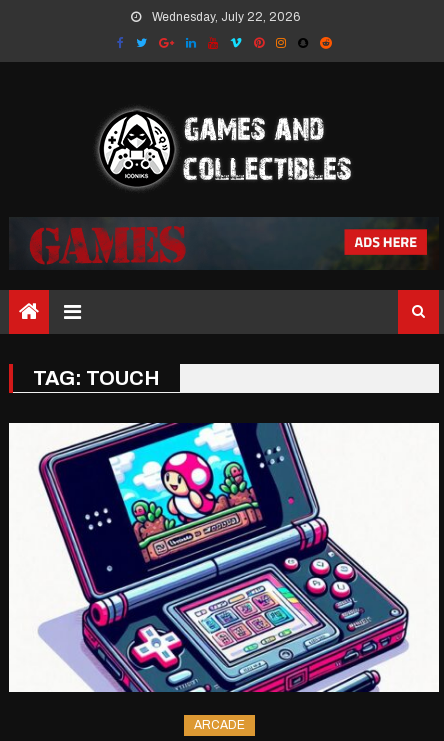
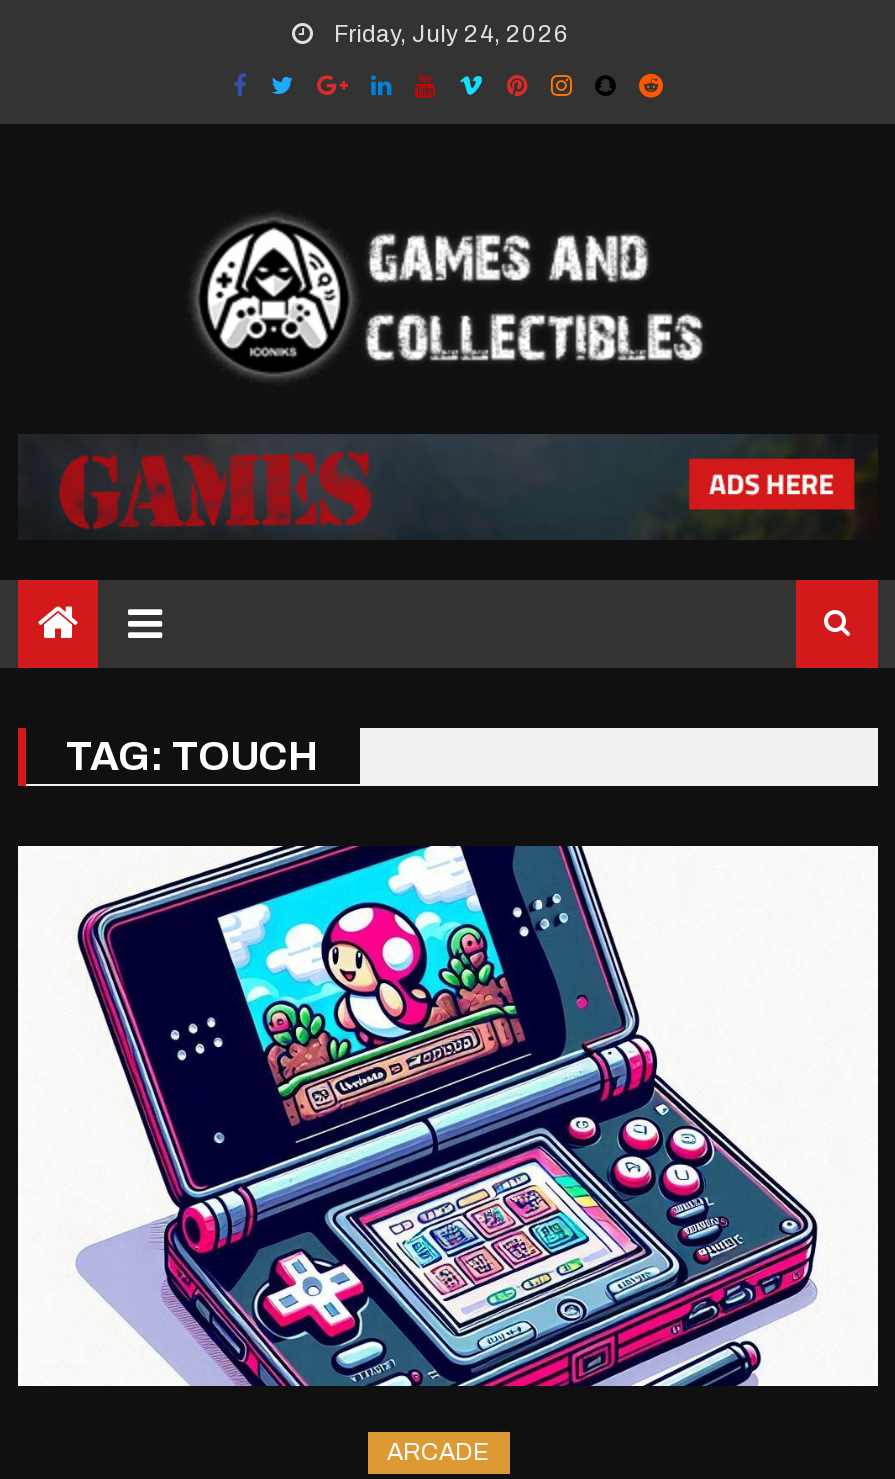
[148,10,299,24] Wednesday, July 22, 2026 -> [328,20,568,48] Friday, July 24, 2026

